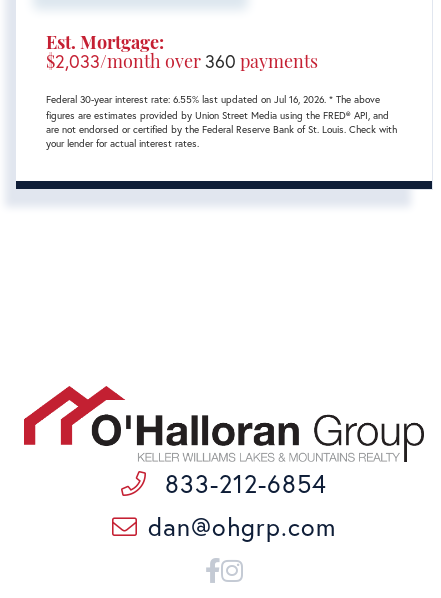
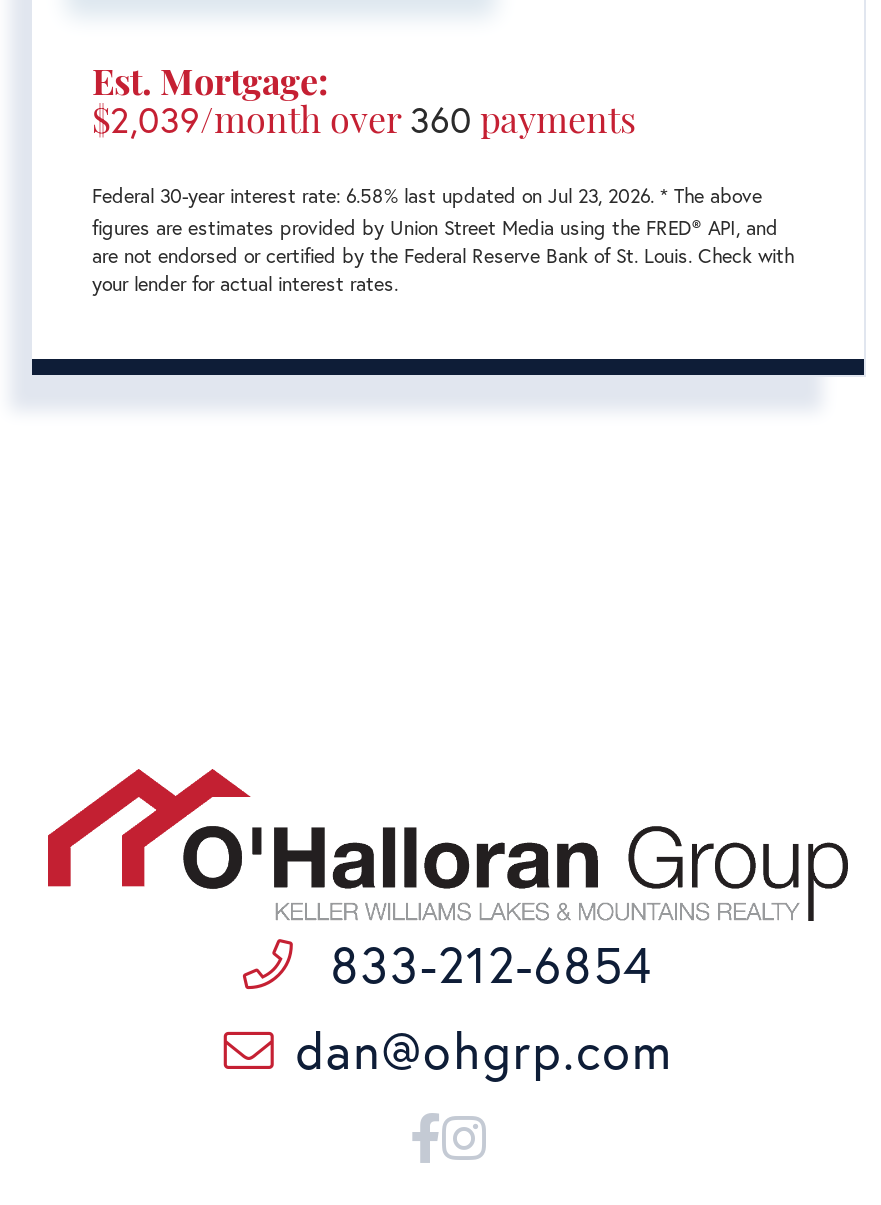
[46,49,318,73] $2,033/month over 360 payments -> [92,96,636,144] $2,039/month over 360 payments
[46,93,380,106] Federal 30-year interest rate: 6.55% last updated on Jul 16, 2026. * The above -> [92,184,762,210] Federal 30-year interest rate: 6.58% last updated on Jul 23, 2026. * The above

